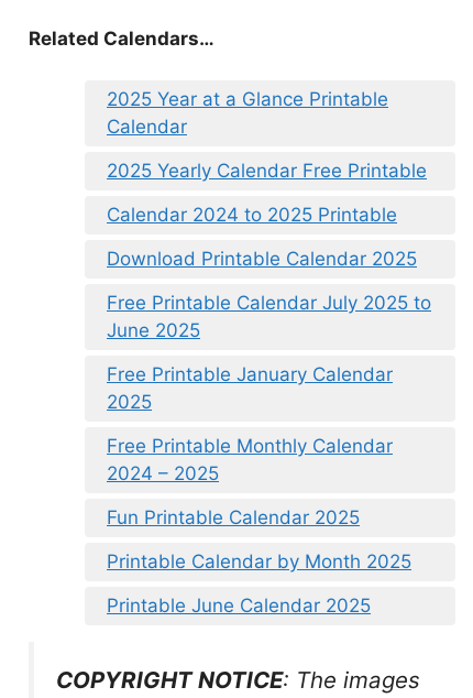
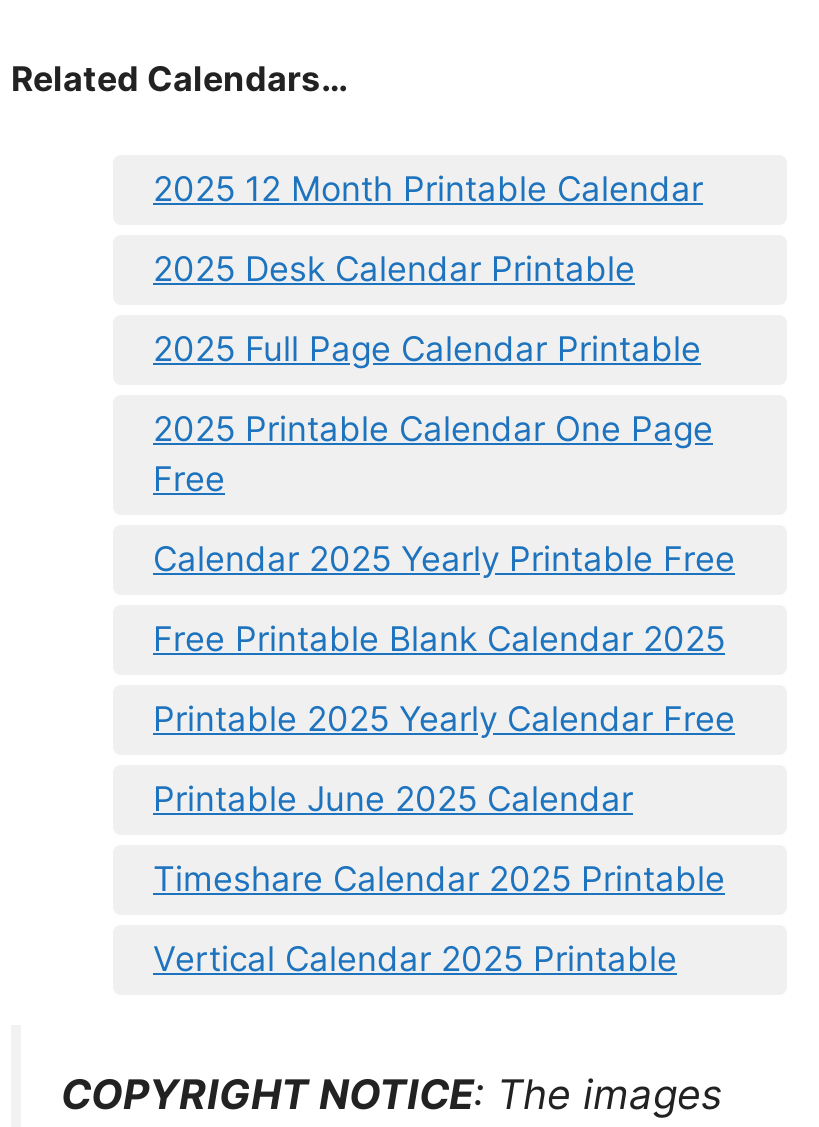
[107,88,388,138] 2025 Year at a Glance Printable | Calendar -> [153,170,703,210] 2025 12 Month Printable Calendar
[107,160,427,182] 2025 Yearly Calendar Free Printable -> [153,250,635,290] 2025 Desk Calendar Printable
[107,204,397,226] Calendar 2024 to 2025 Printable -> [153,330,701,370] 2025 Full Page Calendar Printable
[107,248,417,270] Download Printable Calendar 2025 -> [153,410,713,500] 2025 Printable Calendar One Page | Free
[107,292,431,342] Free Printable Calendar July 2025 to | June 2025 -> [153,540,735,580] Calendar 2025 Yearly Printable Free
[107,364,393,413] Free Printable January Calendar | 2025 -> [153,620,725,660] Free Printable Blank Calendar 2025
[107,435,393,485] Free Printable Monthly Calendar | 2024 – 2025 -> [153,700,735,740] Printable 2025 Yearly Calendar Free
[107,507,360,529] Fun Printable Calendar 2025 -> [153,780,633,820] Printable June 2025 Calendar
[107,551,411,573] Printable Calendar by Month 2025 -> [153,860,725,900] Timeshare Calendar 2025 Printable
[107,595,371,617] Printable June Calendar 2025 -> [153,940,677,980] Vertical Calendar 2025 Printable

